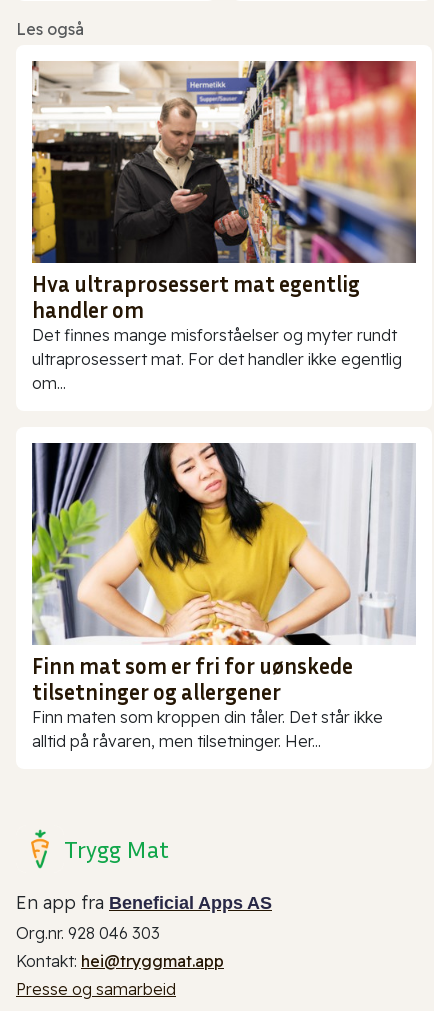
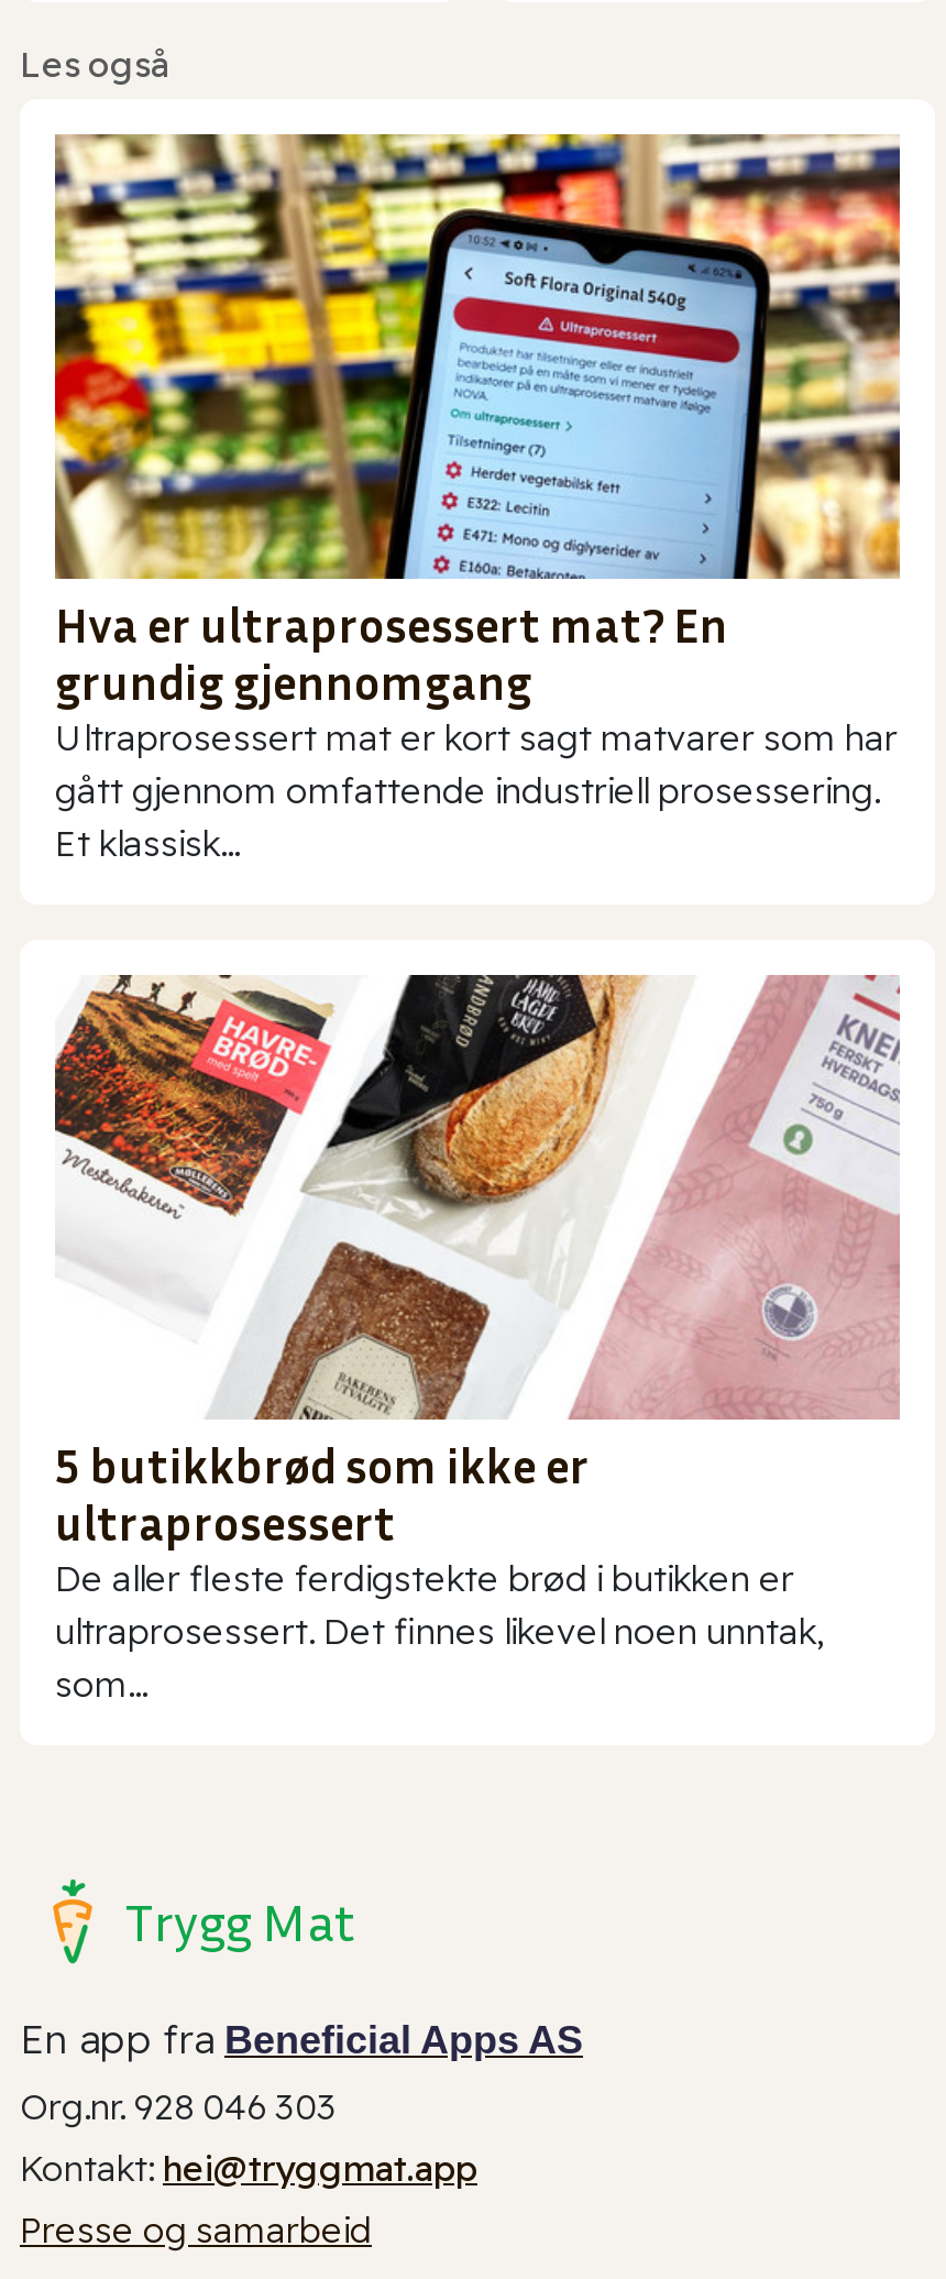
[31,60,417,393] [image] | Hva ultraprosessert mat egentlig | handler om | Det finnes mange misforståelser og myter rundt | ultraprosessert mat. For det handler ikke egentlig | om... -> [53,132,902,865] [image] | Hva er ultraprosessert mat? En | grundig gjennomgang | Ultraprosessert mat er kort sagt matvarer som har | gått gjennom omfattende industriell prosessering. | Et klassisk...
[31,442,415,751] [image] | Finn mat som er fri for uønskede | tilsetninger og allergener | Finn maten som kroppen din tåler. Det står ikke | alltid på råvaren, men tilsetninger. Her... -> [53,973,900,1705] [image] | 5 butikkbrød som ikke er | ultraprosessert | De aller fleste ferdigstekte brød i butikken er | ultraprosessert. Det finnes likevel noen unntak, | som...

